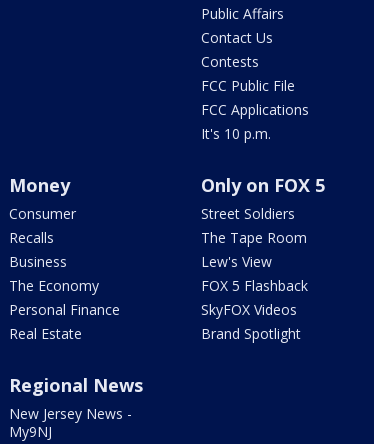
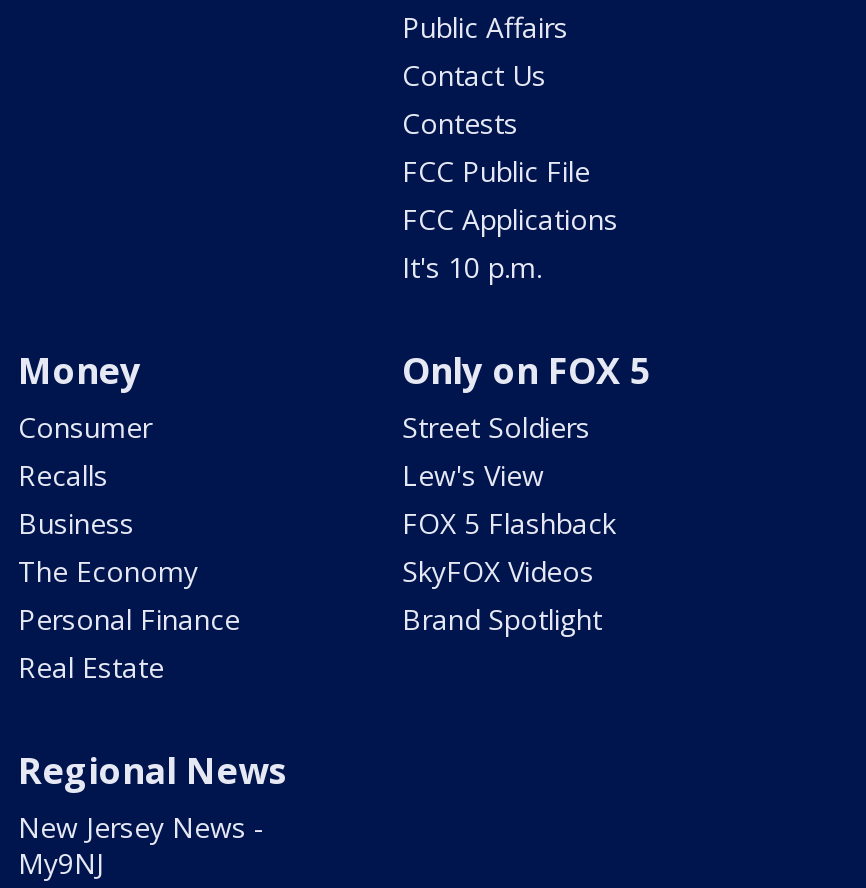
[201,228,307,247] The Tape Room -> none
moved [201,252,308,343] -> [402,456,616,638]: Lew's View | FOX 5 Flashback | SkyFOX Videos | Brand Spotlight

